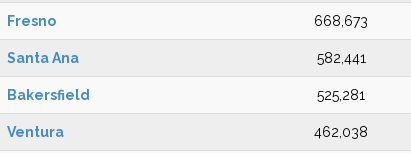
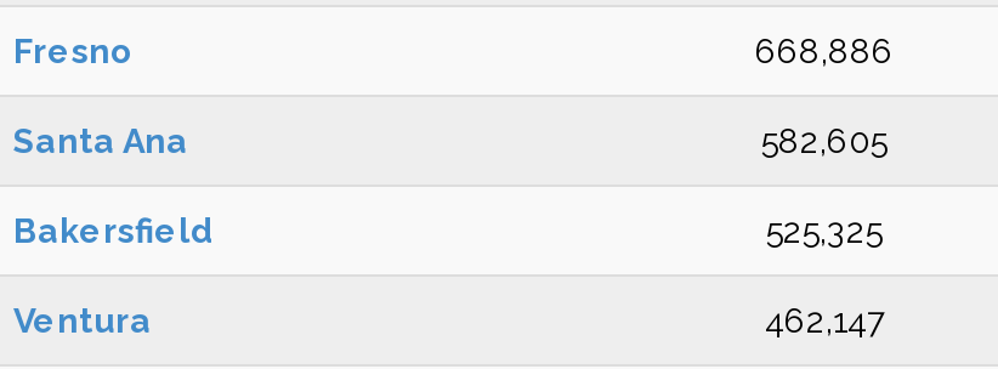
[314,13,368,29] 668,673 -> [755,32,894,70] 668,886
[316,50,365,66] 582,441 -> [761,121,888,160] 582,605
[317,87,365,103] 525,281 -> [766,211,883,250] 525,325
[314,124,368,140] 462,038 -> [765,301,884,340] 462,147

